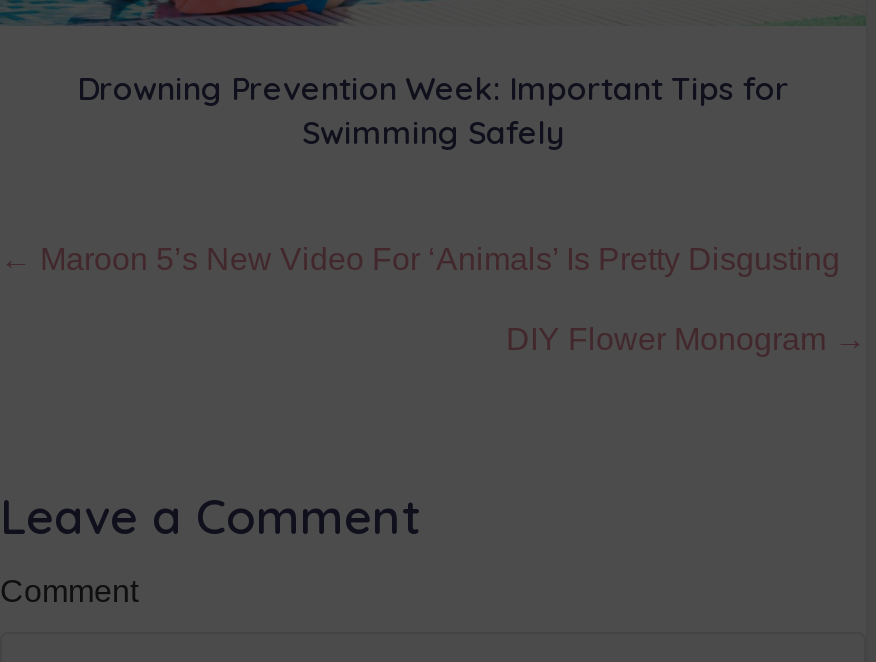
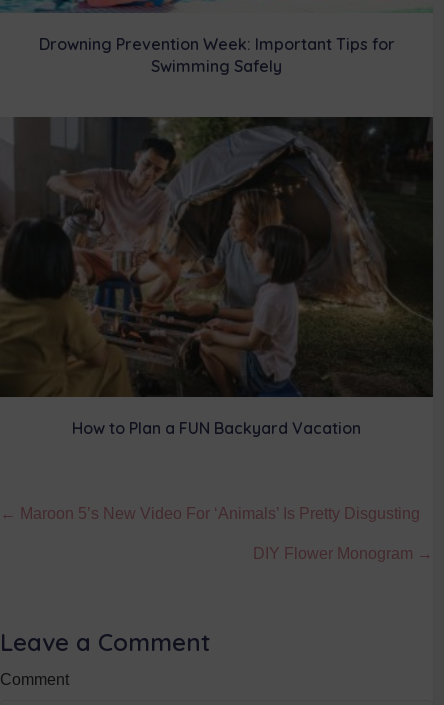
none -> [3,116,434,438] [image] | How to Plan a FUN Backyard Vacation

